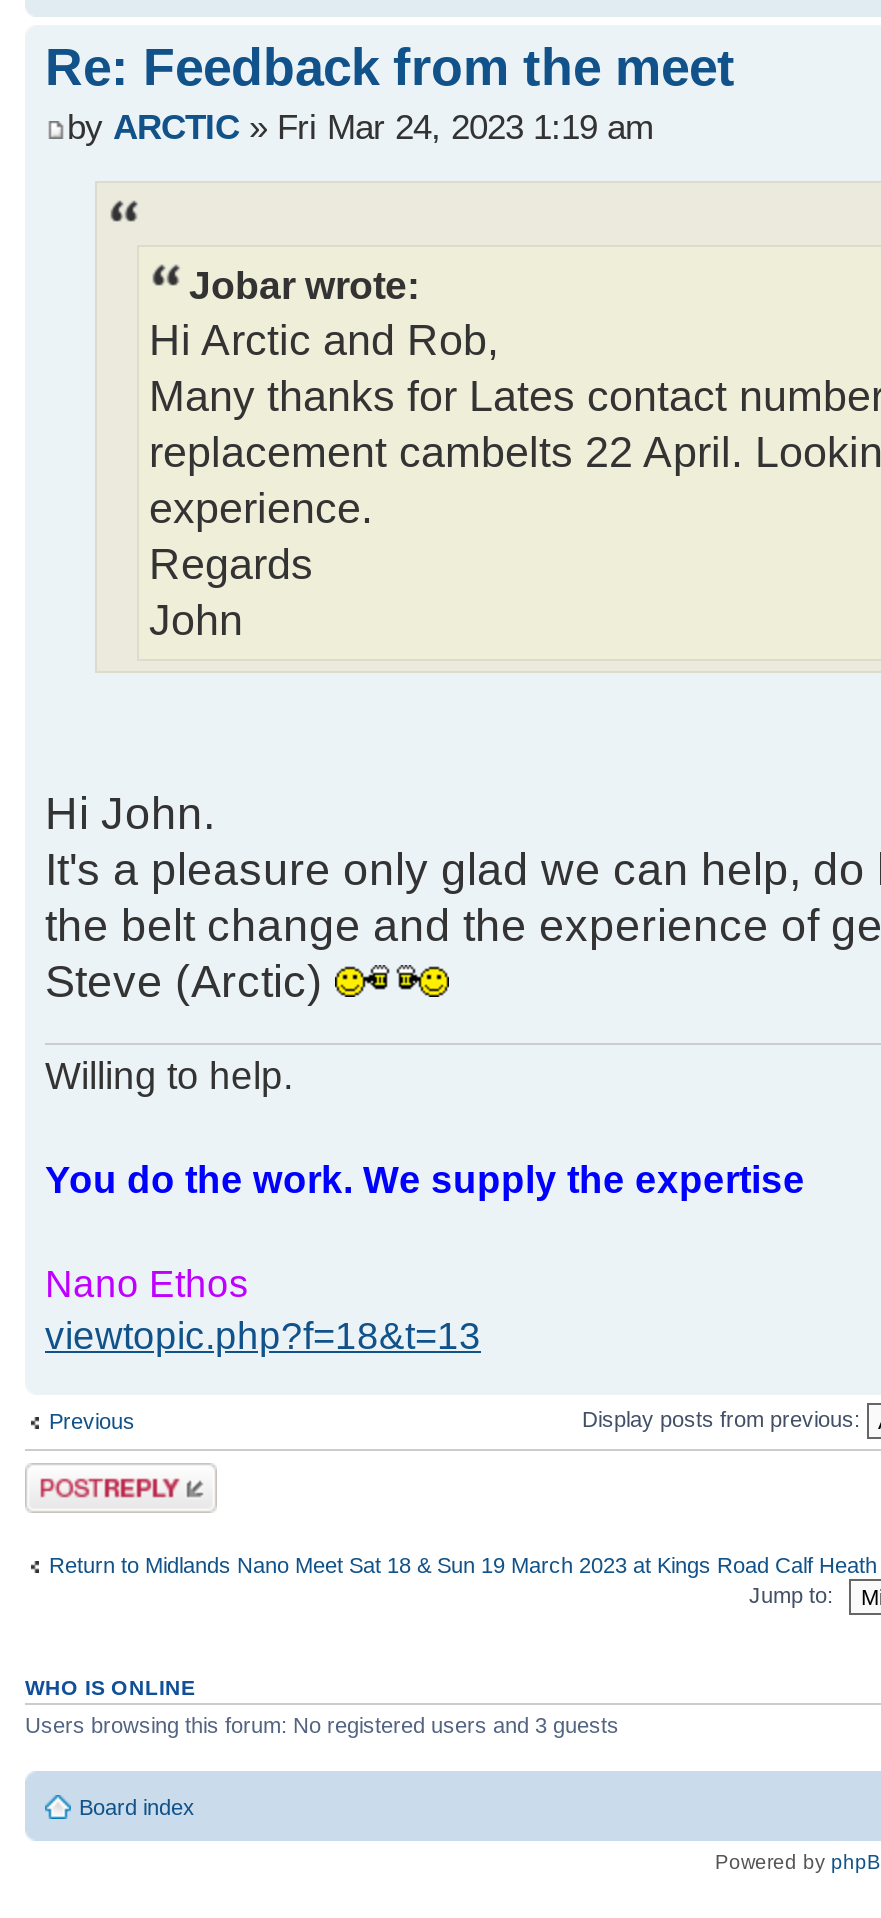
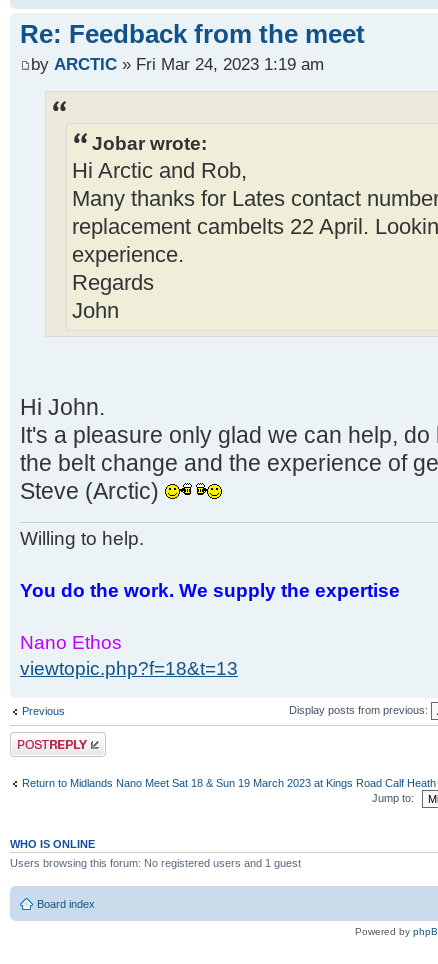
[25,1712,619,1736] Users browsing this forum: No registered users and 3 guests -> [10,857,301,869] Users browsing this forum: No registered users and 1 guest

